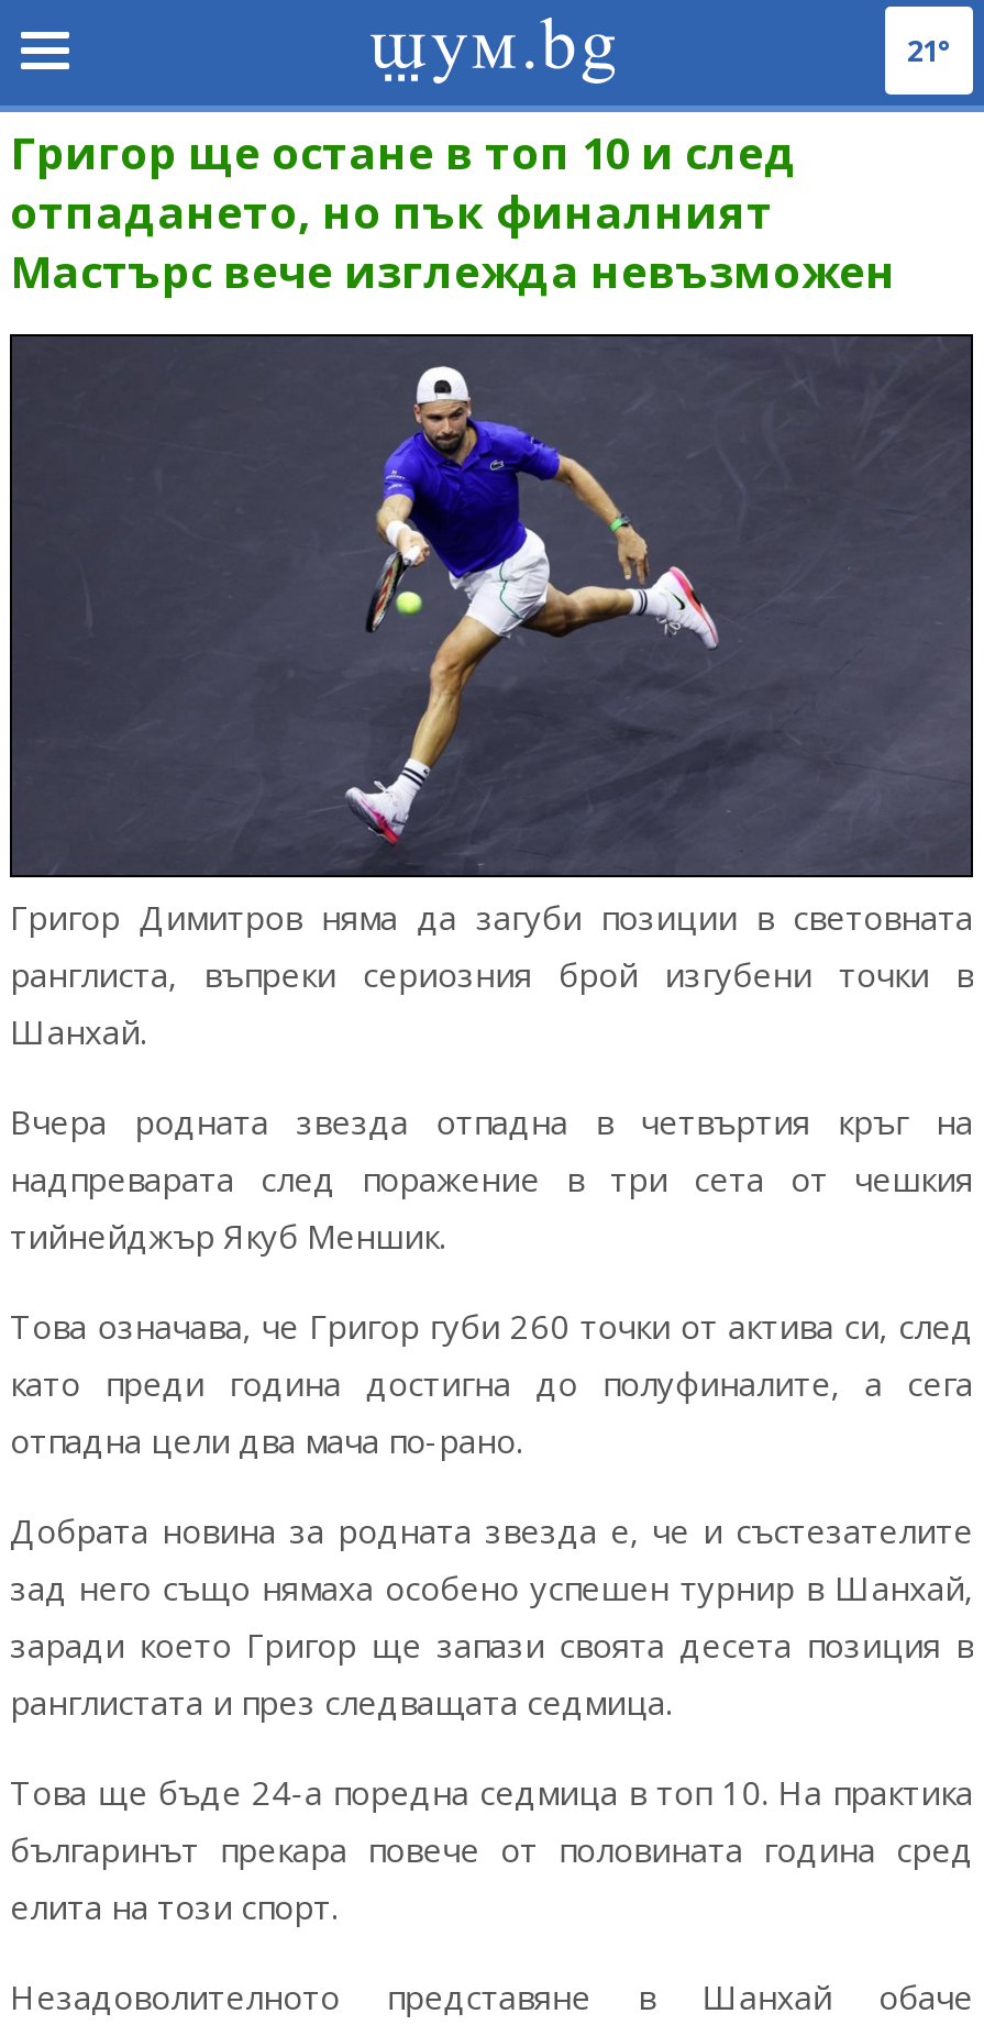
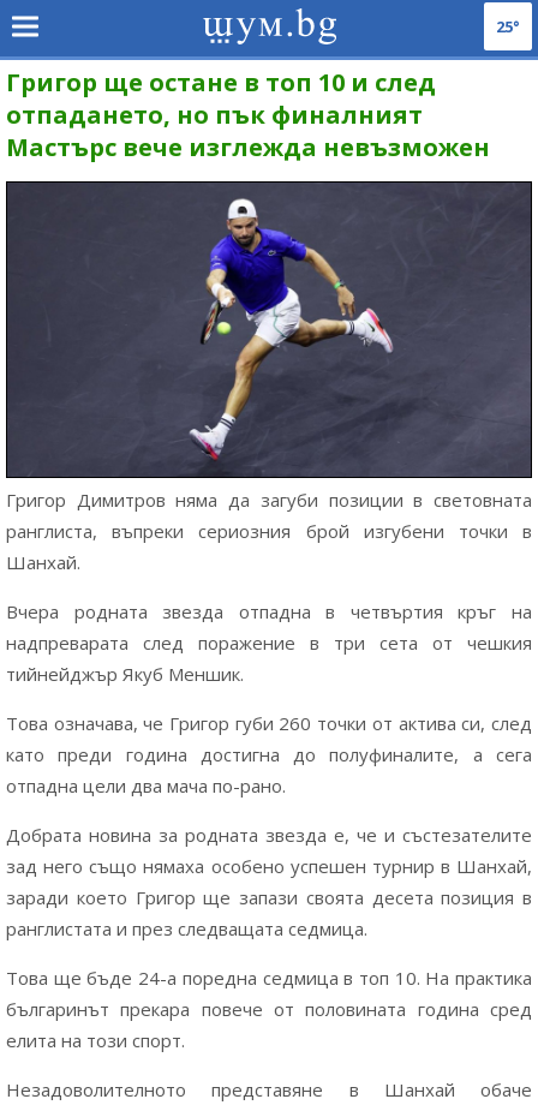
[907,31,951,70] 21° -> [496,16,520,37] 25°

